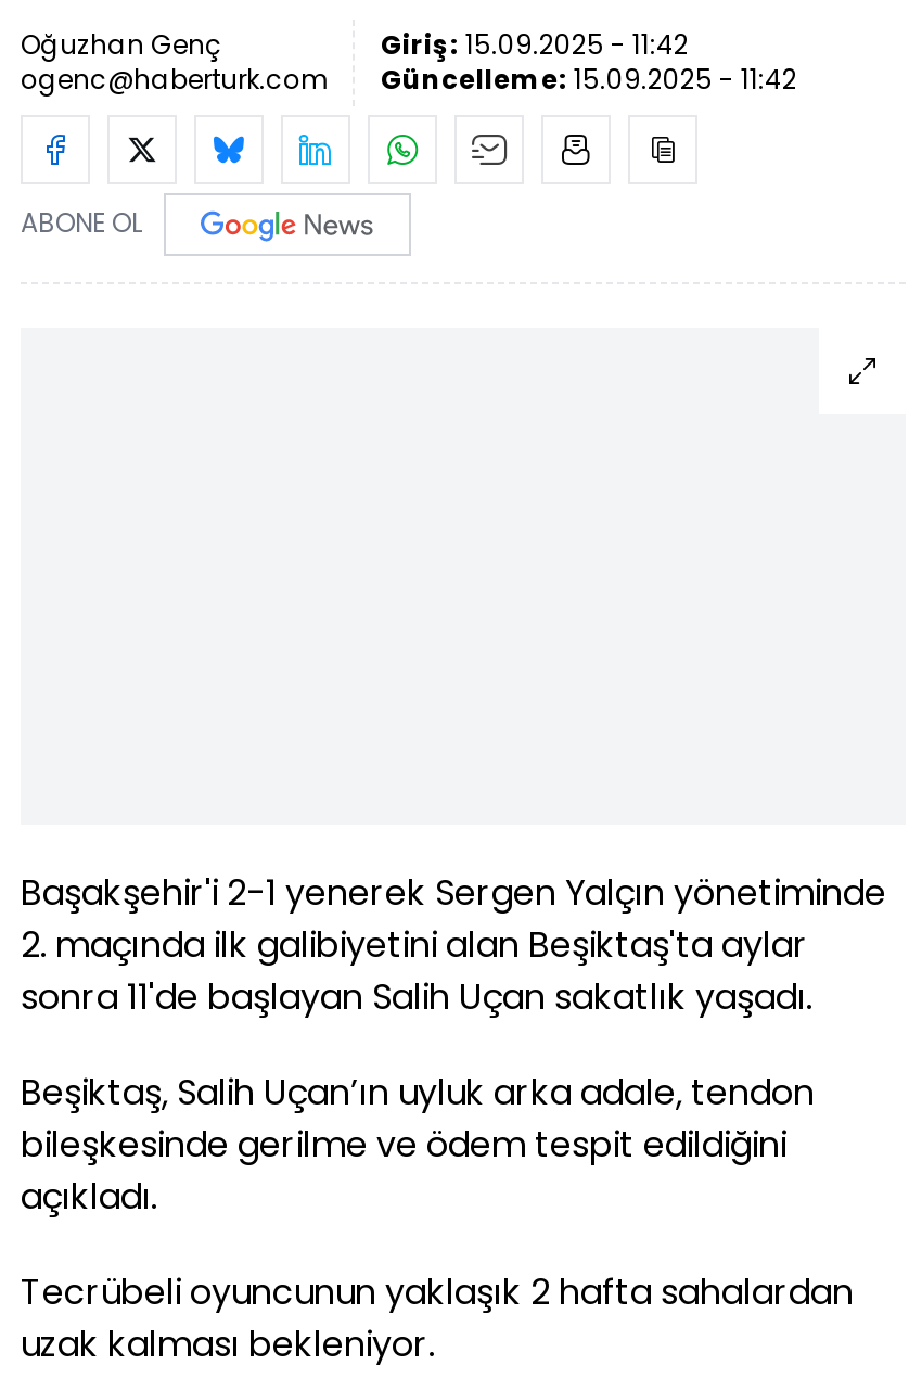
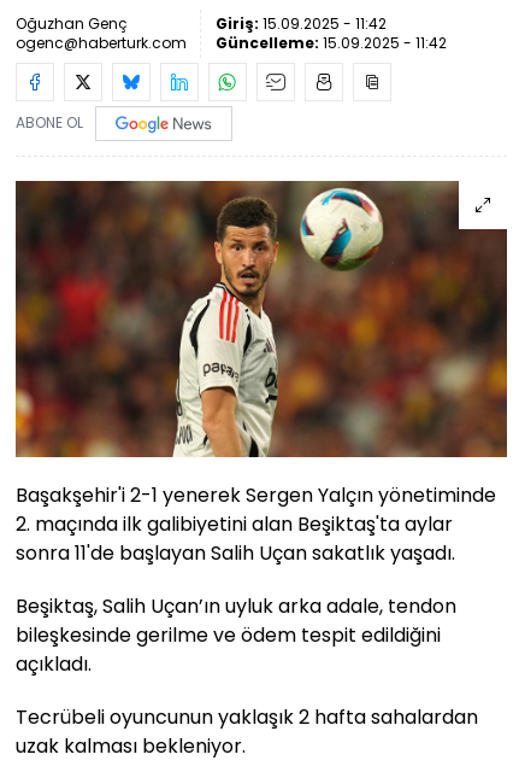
none -> [14,180,508,458] [image]

